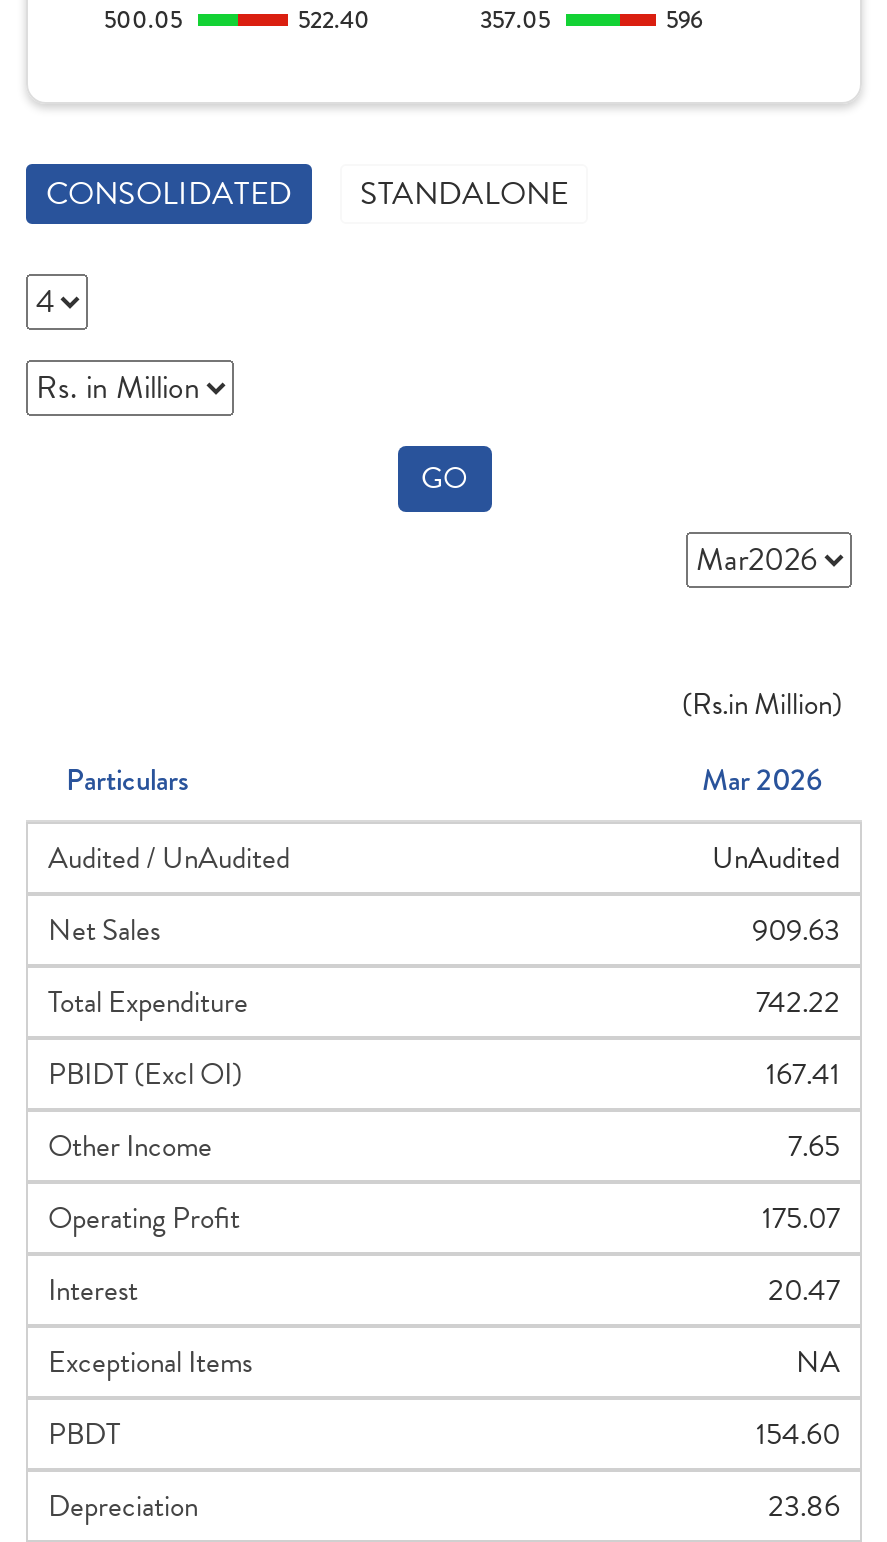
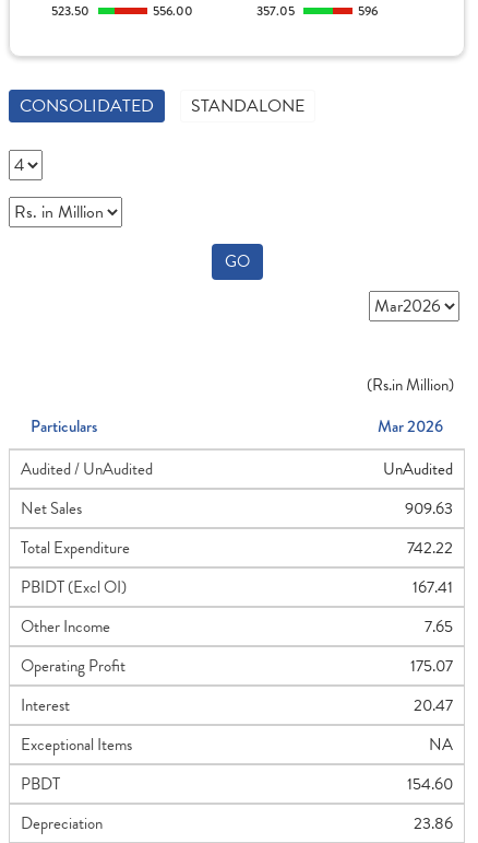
[104,4,188,38] 500.05 -> [51,2,93,21] 523.50
[298,4,370,38] 522.40 -> [153,2,193,21] 556.00

